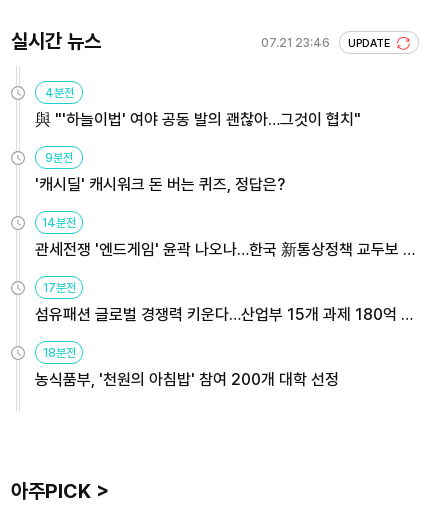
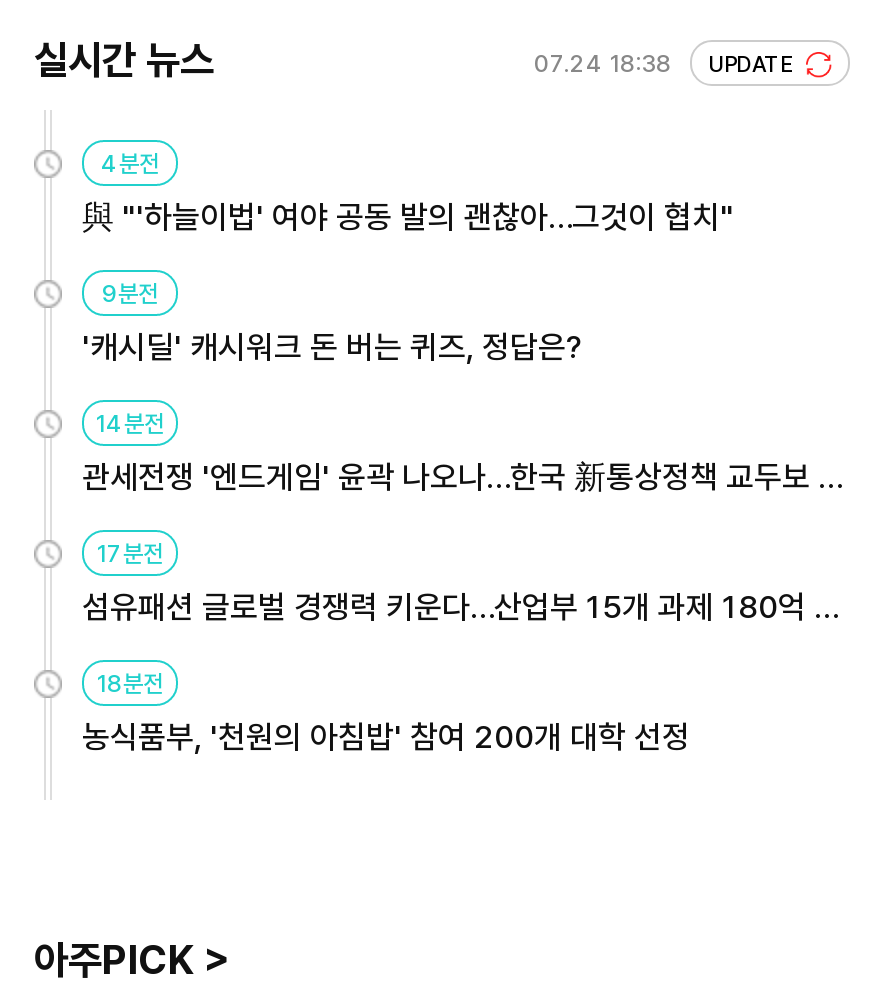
[261,36,393,50] 07.21 23:46 UPDATE -> [534,50,798,78] 07.24 18:38 UPDATE

